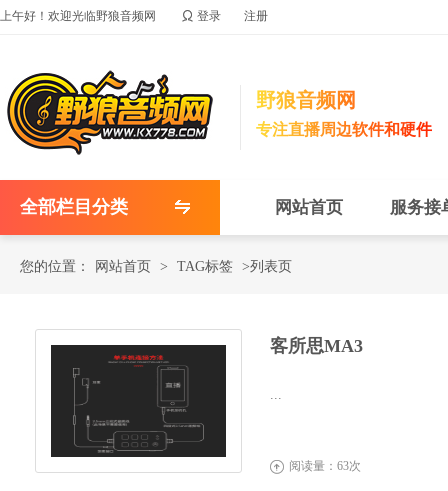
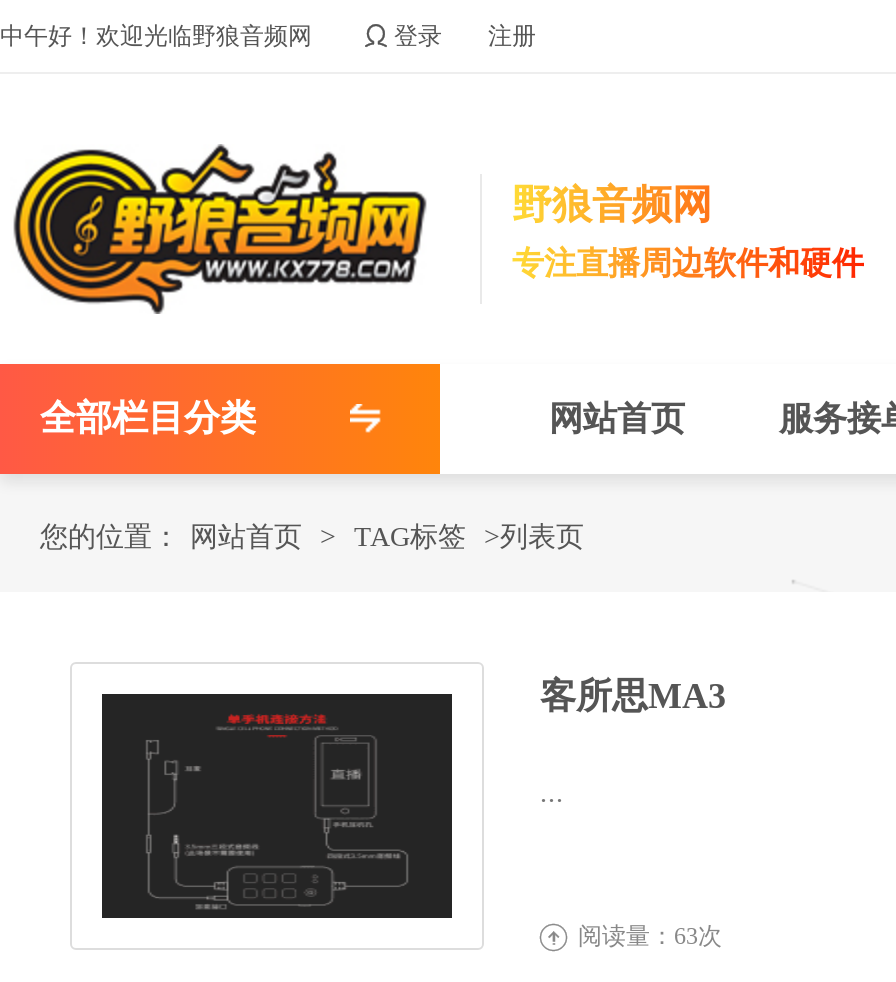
[0,9,156,23] 上午好！欢迎光临野狼音频网 -> [0,22,312,50] 中午好！欢迎光临野狼音频网

